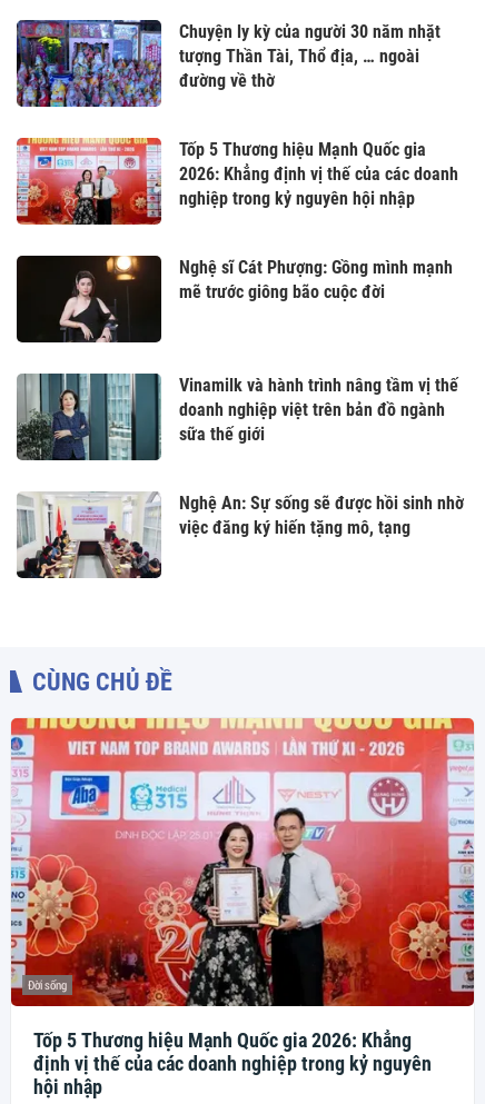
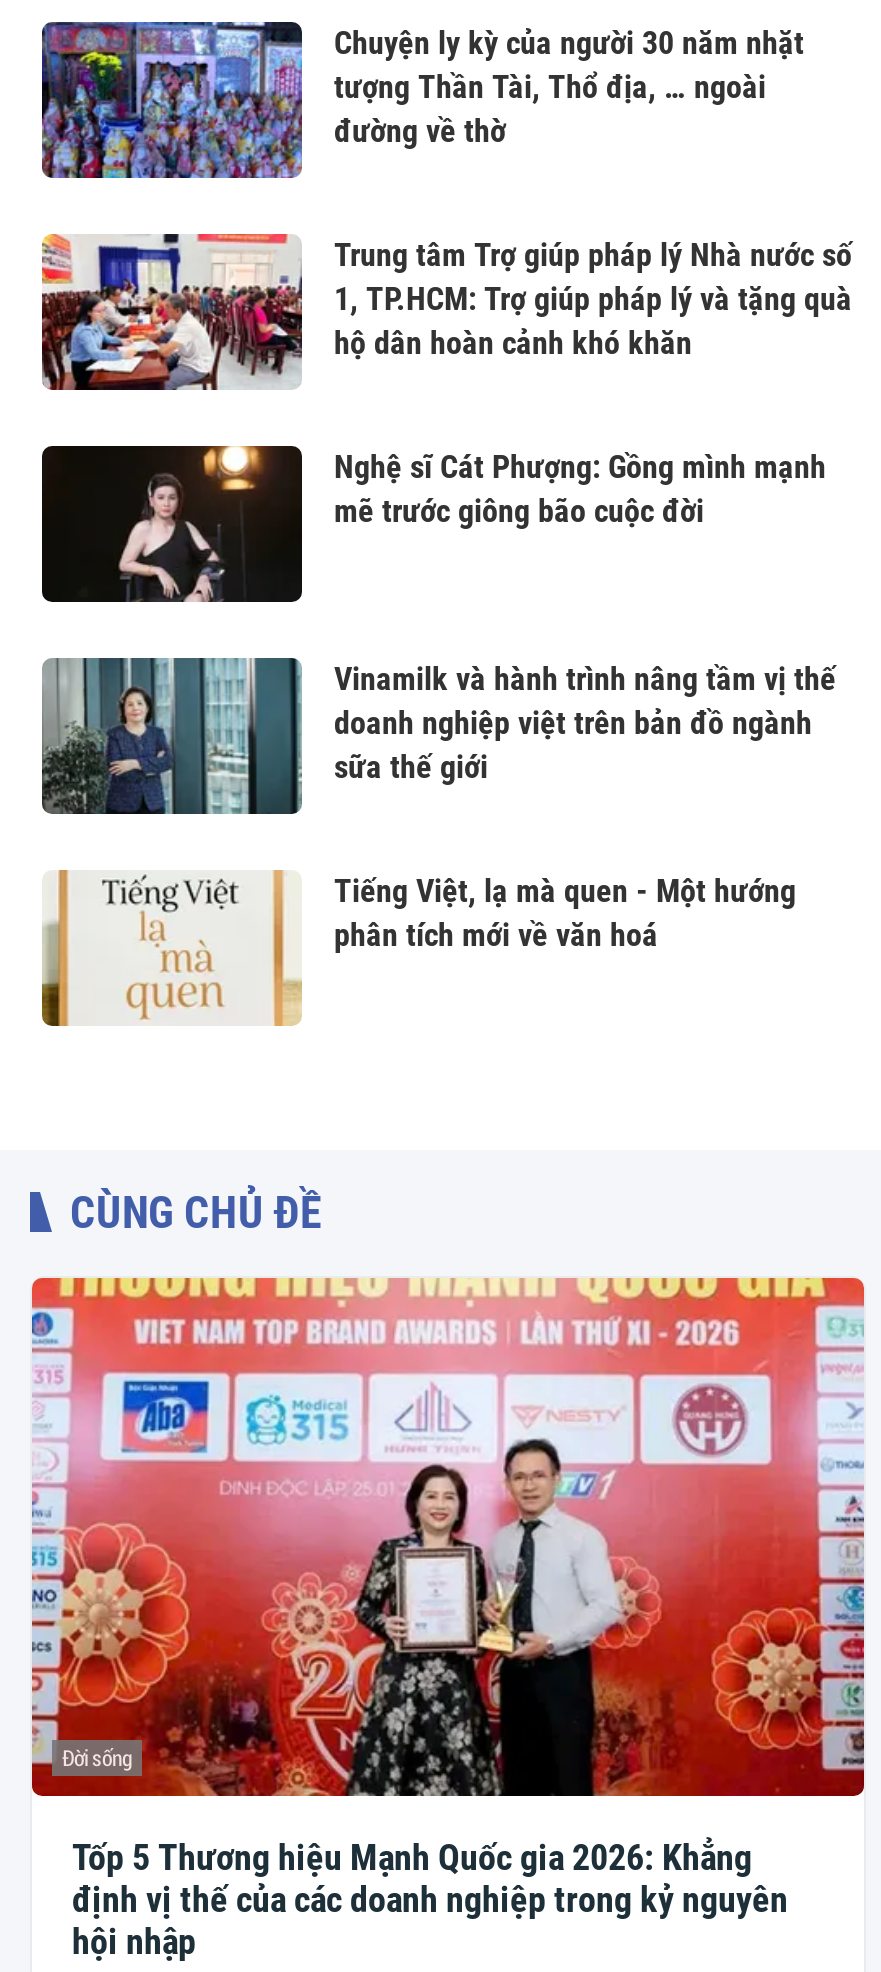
[16,138,458,226] [image] | Tốp 5 Thương hiệu Mạnh Quốc gia | 2026: Khẳng định vị thế của các doanh | nghiệp trong kỷ nguyên hội nhập -> [40,232,852,392] [image] | Trung tâm Trợ giúp pháp lý Nhà nước số | 1, TP.HCM: Trợ giúp pháp lý và tặng quà | hộ dân hoàn cảnh khó khăn
[17,491,464,579] [image] | Nghệ An: Sự sống sẽ được hồi sinh nhờ | việc đăng ký hiến tặng mô, tạng -> [40,870,796,1028] [image] | Tiếng Việt, lạ mà quen - Một hướng | phân tích mới về văn hoá

